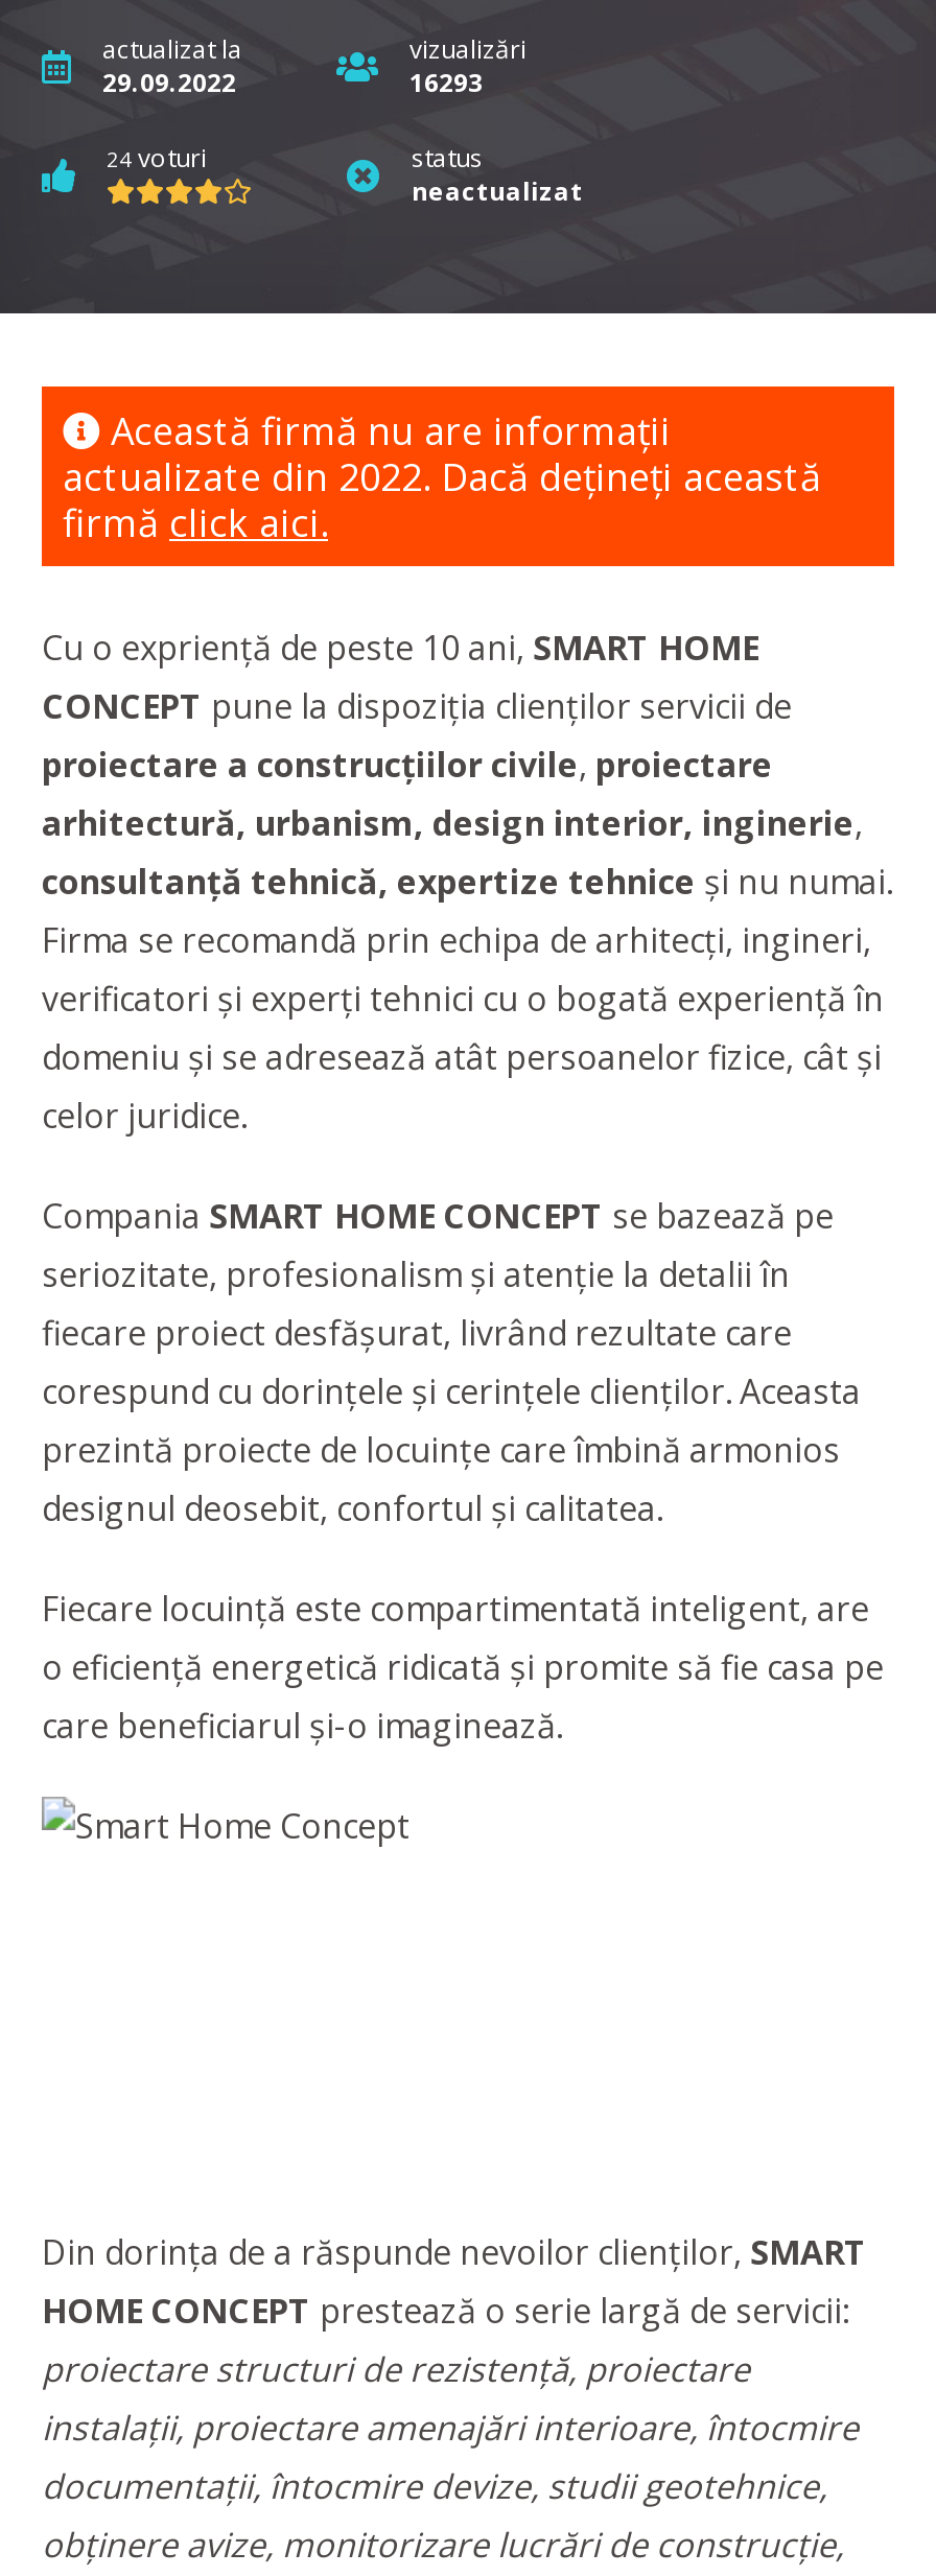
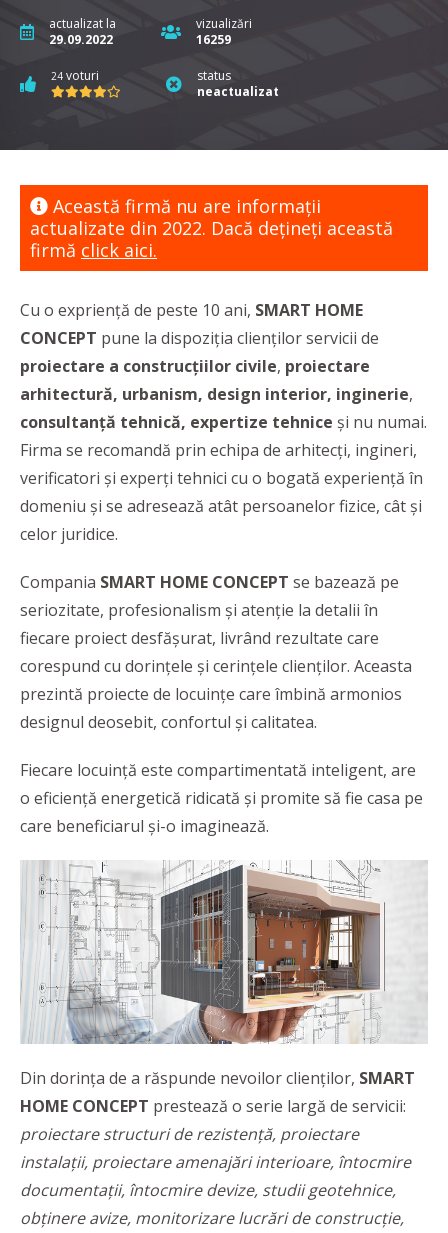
[409,66,483,101] 16293 -> [196,31,231,48] 16259
none -> [20,860,428,1045] [image]

